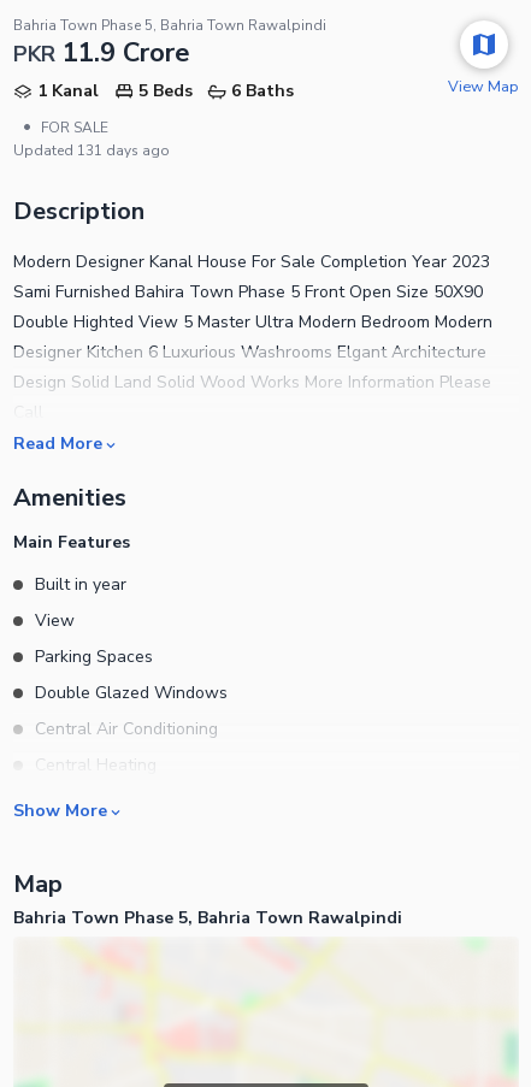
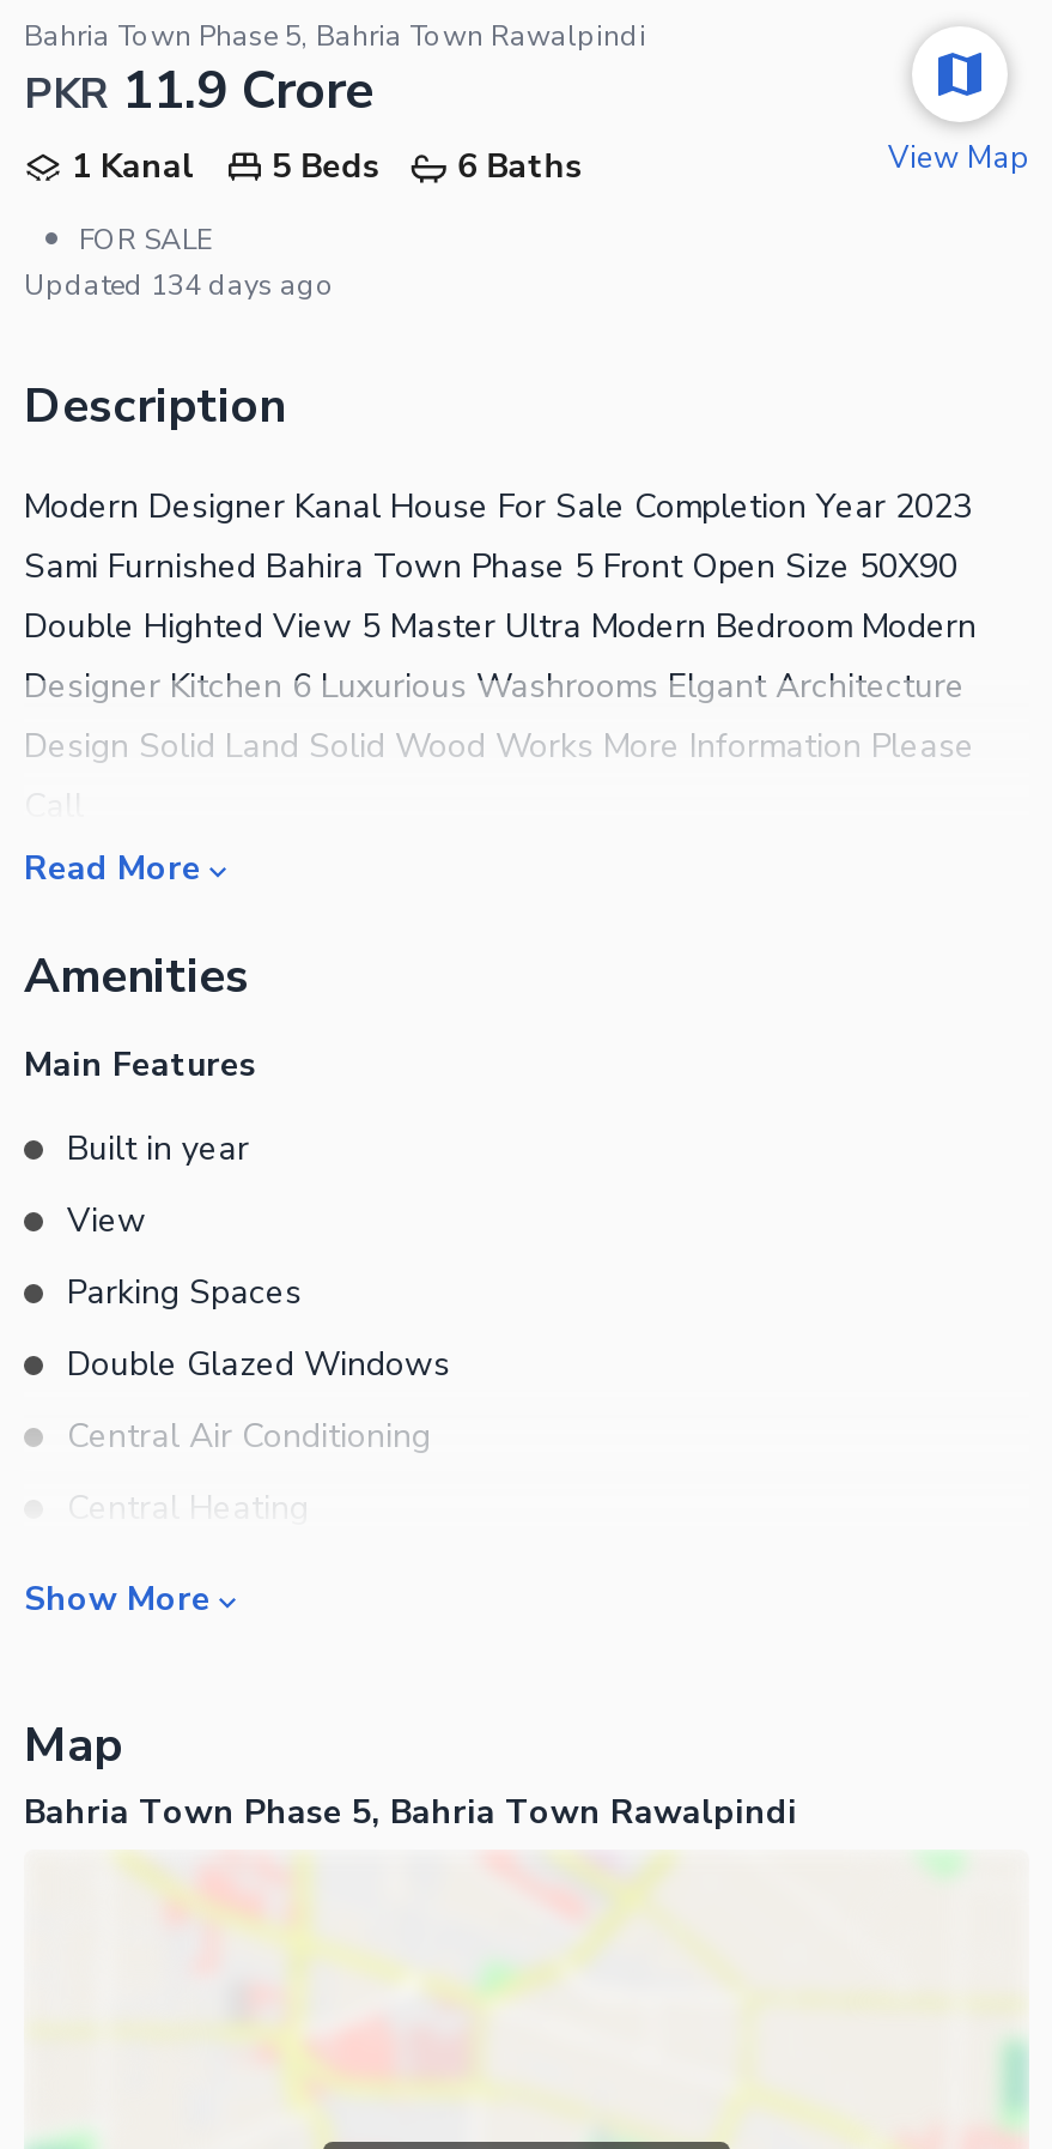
[13,141,170,160] Updated 131 days ago -> [24,266,335,304] Updated 134 days ago

